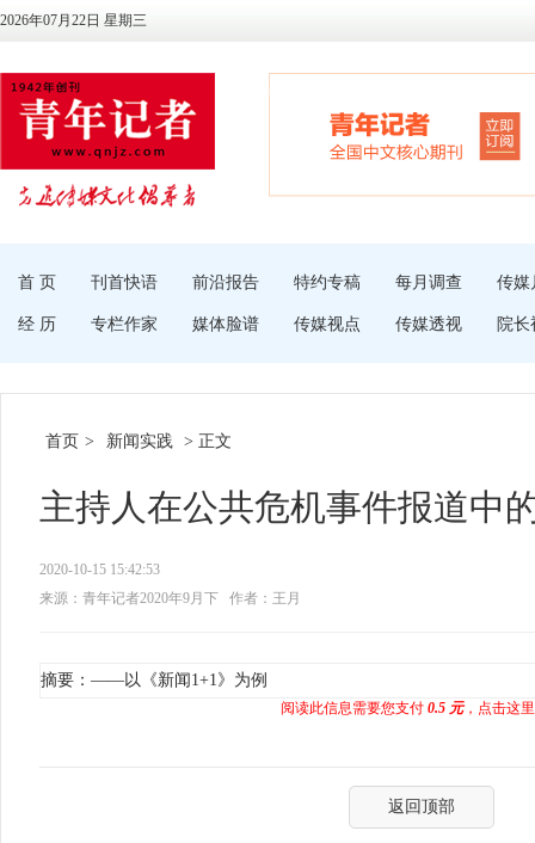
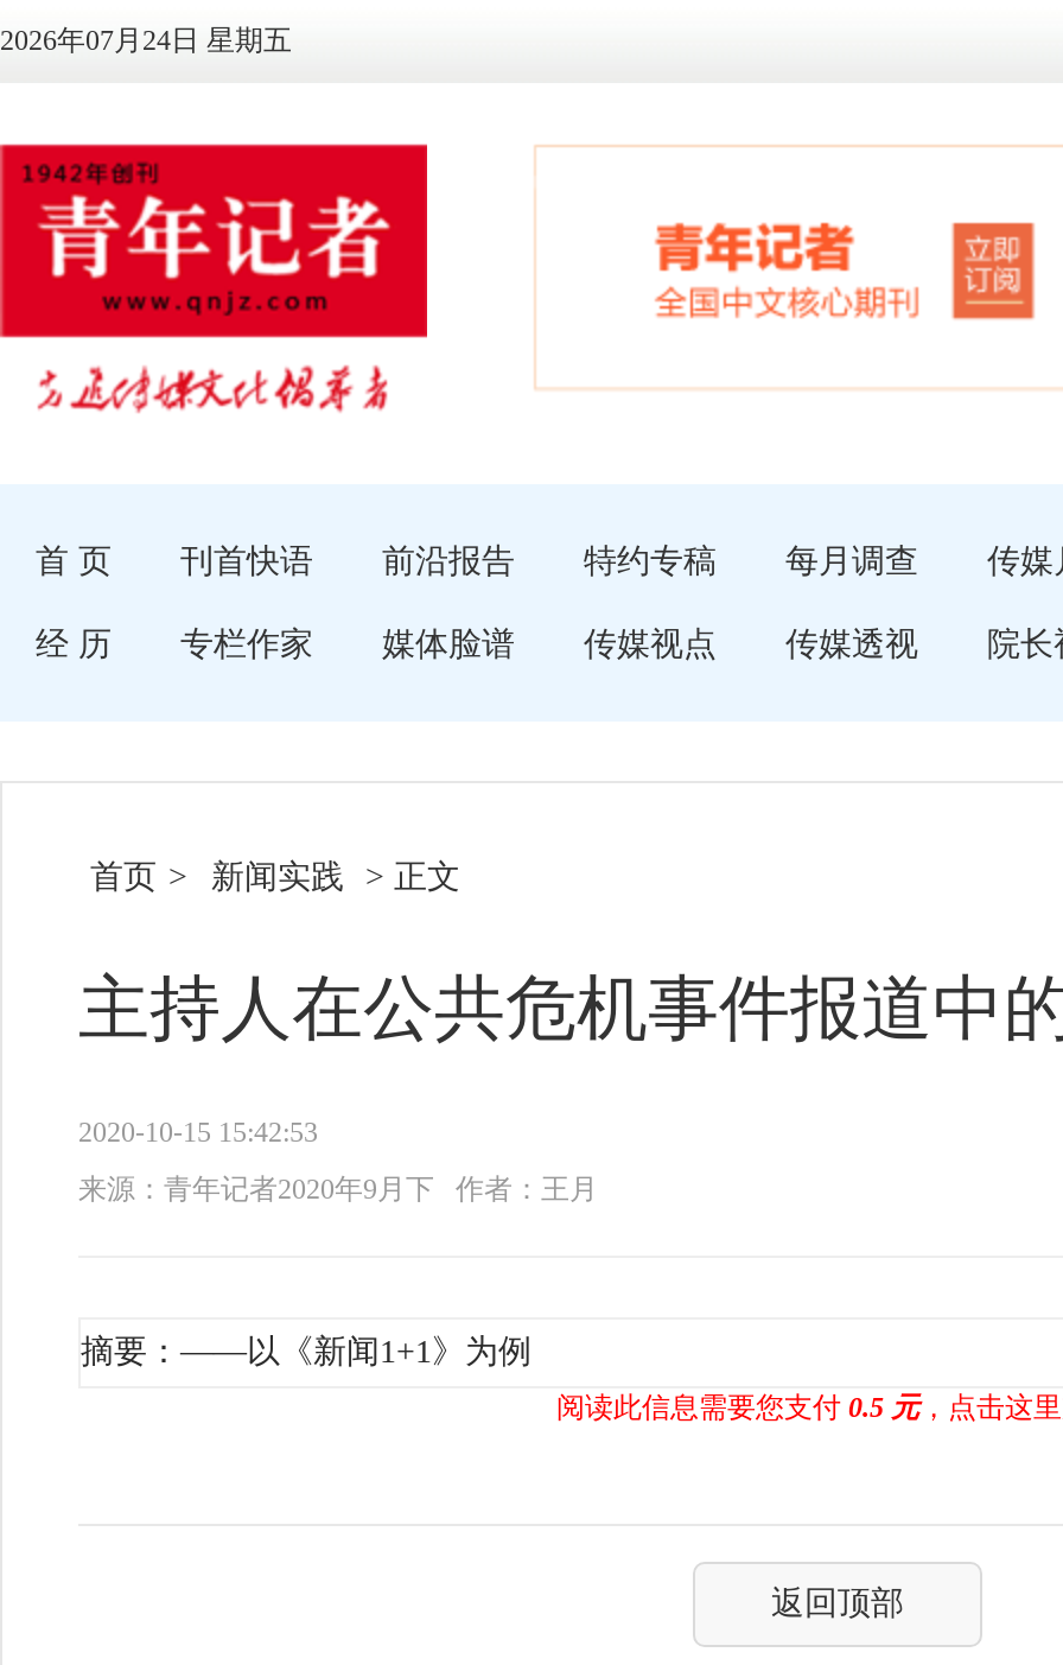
[0,12,147,29] 2026年07月22日 星期三 -> [0,24,292,57] 2026年07月24日 星期五

